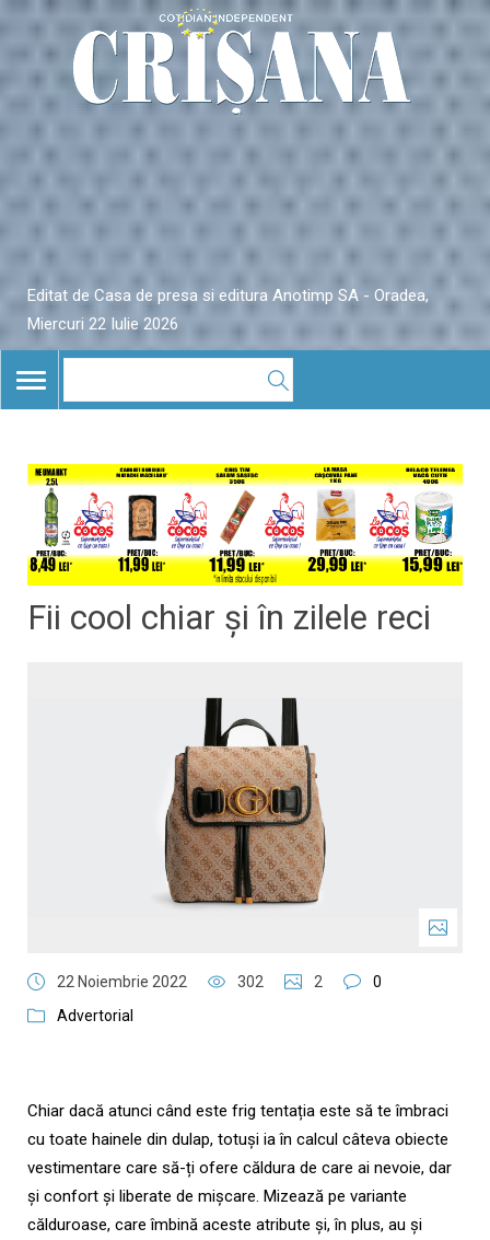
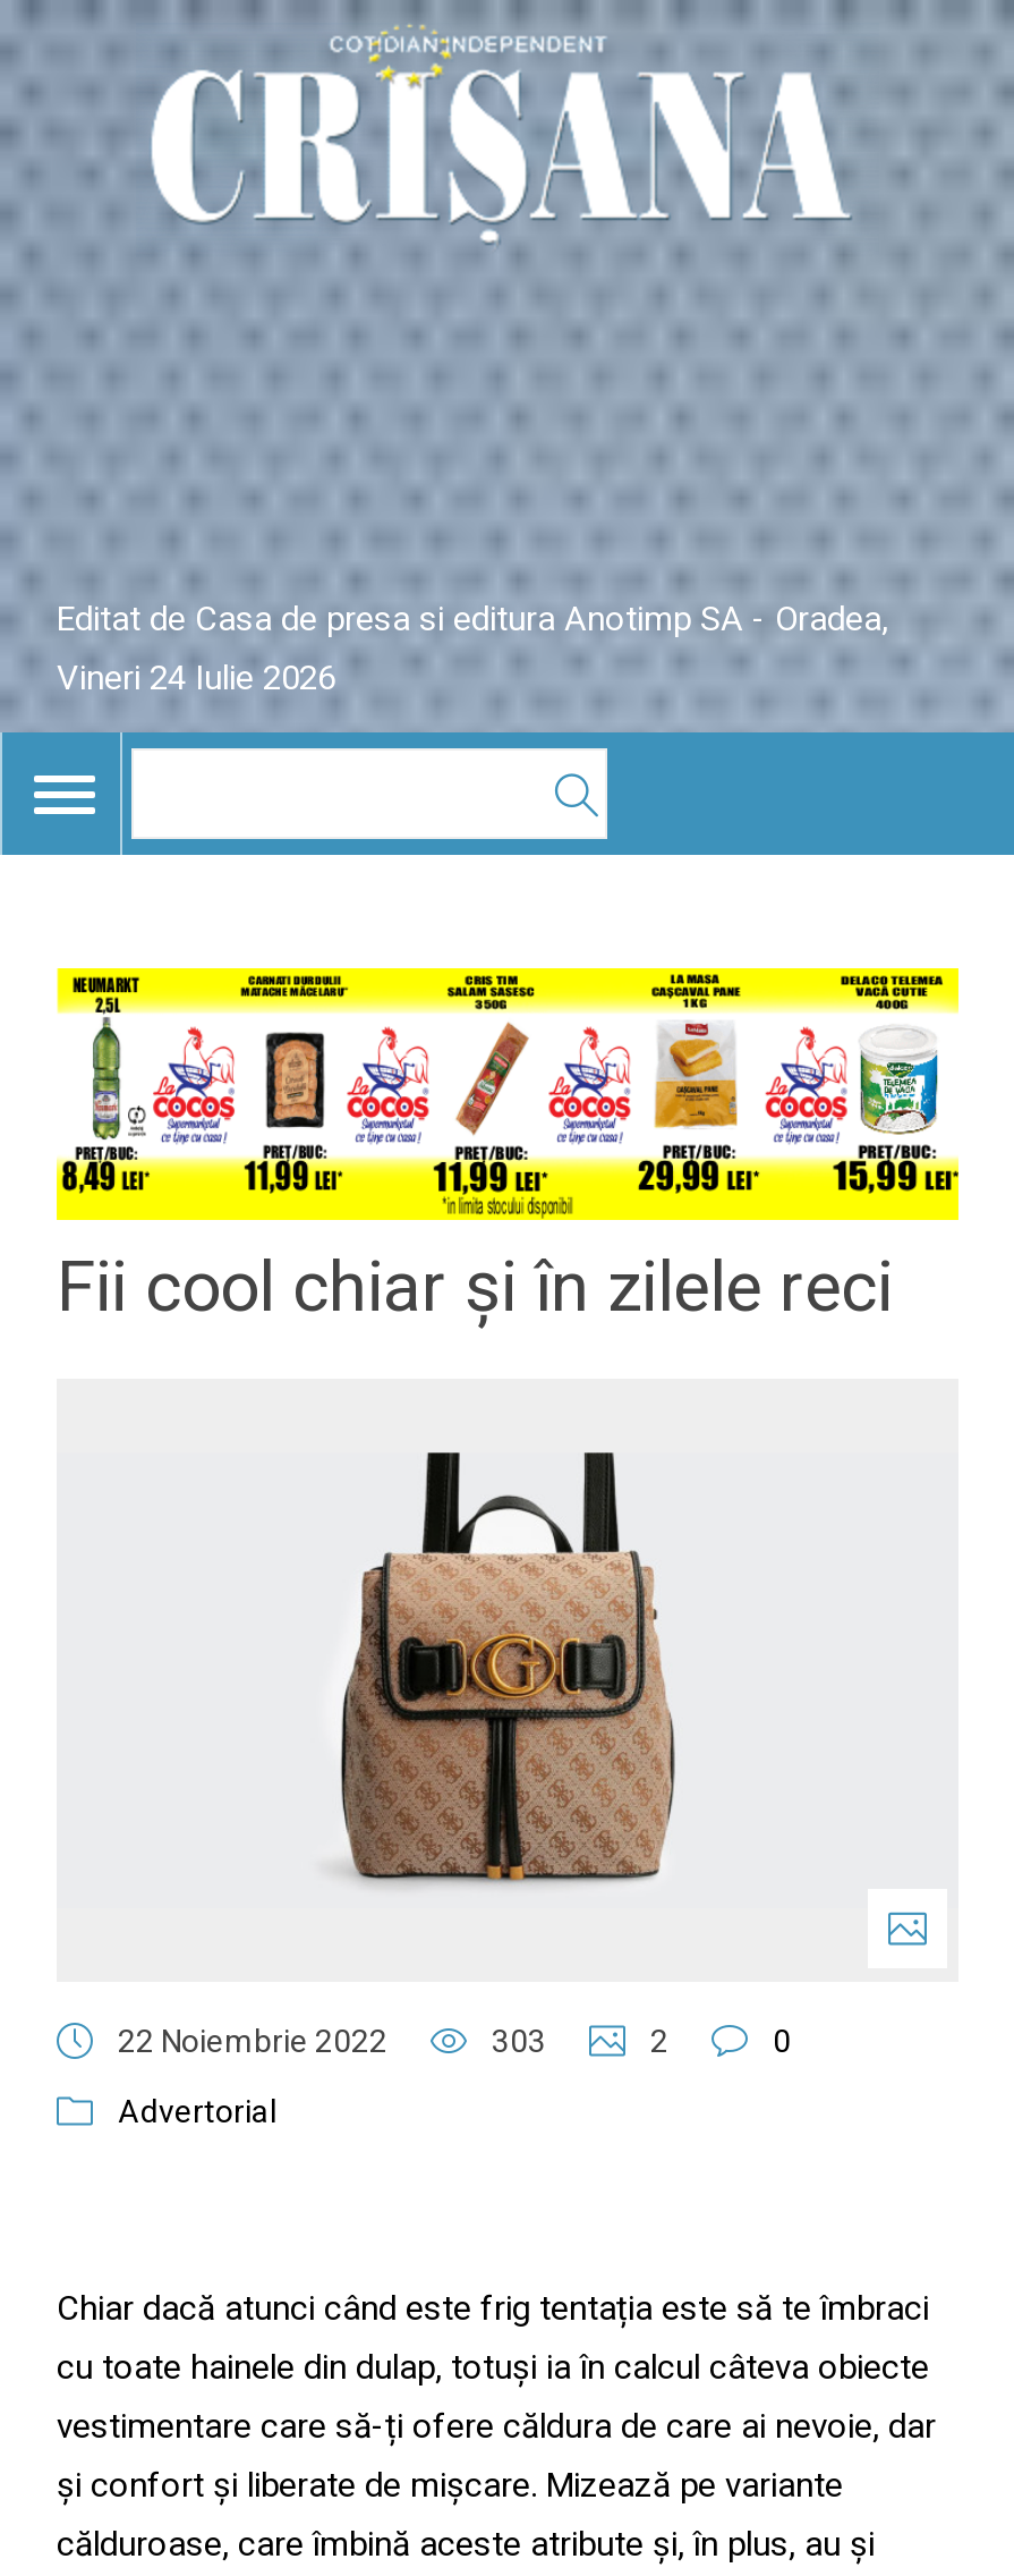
[27,314,178,334] Miercuri 22 Iulie 2026 -> [57,658,335,698] Vineri 24 Iulie 2026
[237,973,264,991] 302 -> [492,2024,546,2060] 303

